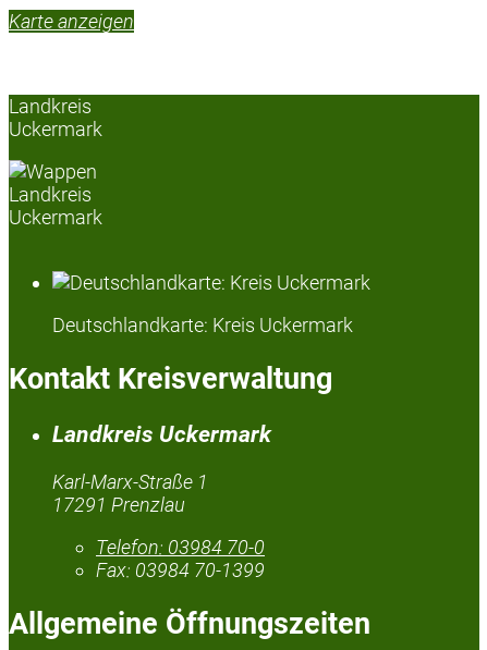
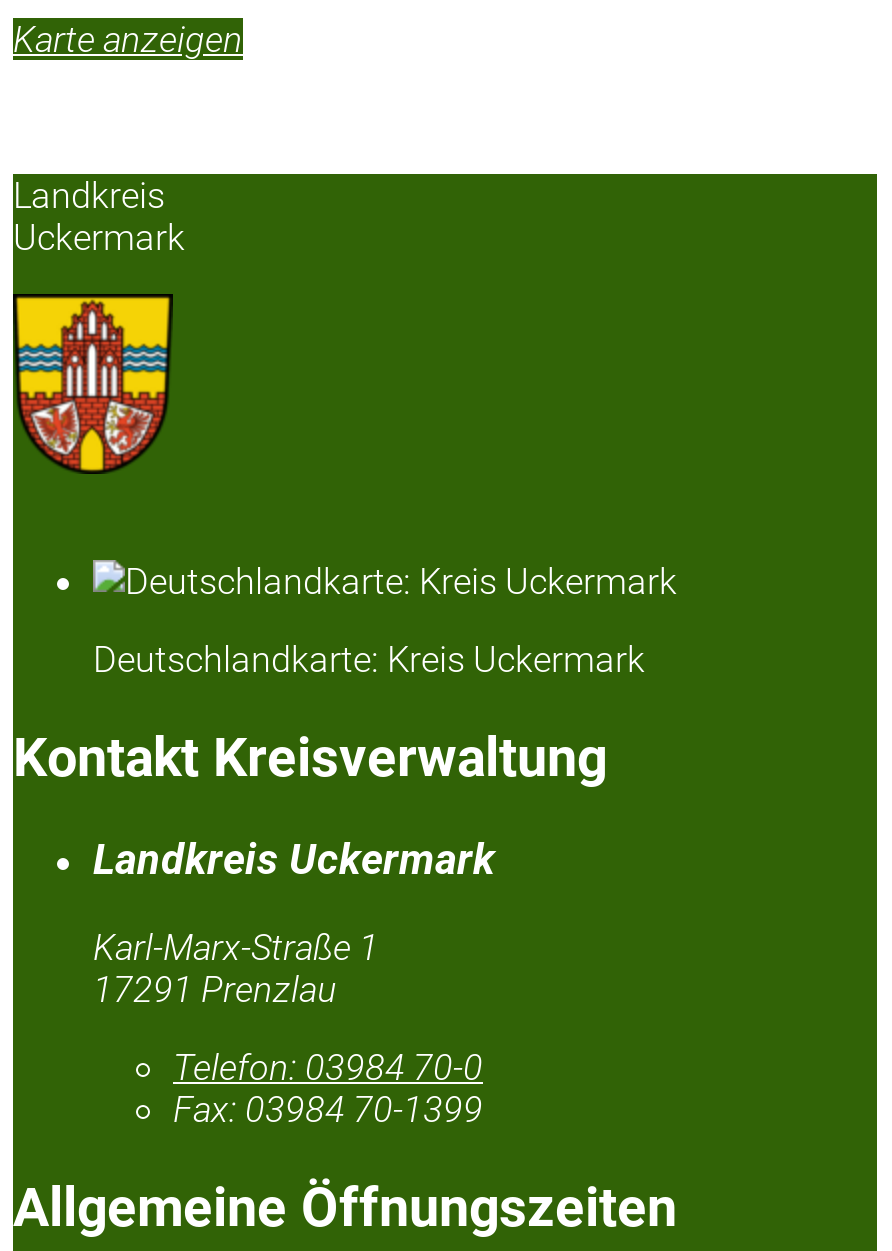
[9,159,102,225] [image] -> [11,294,173,474] [image]

